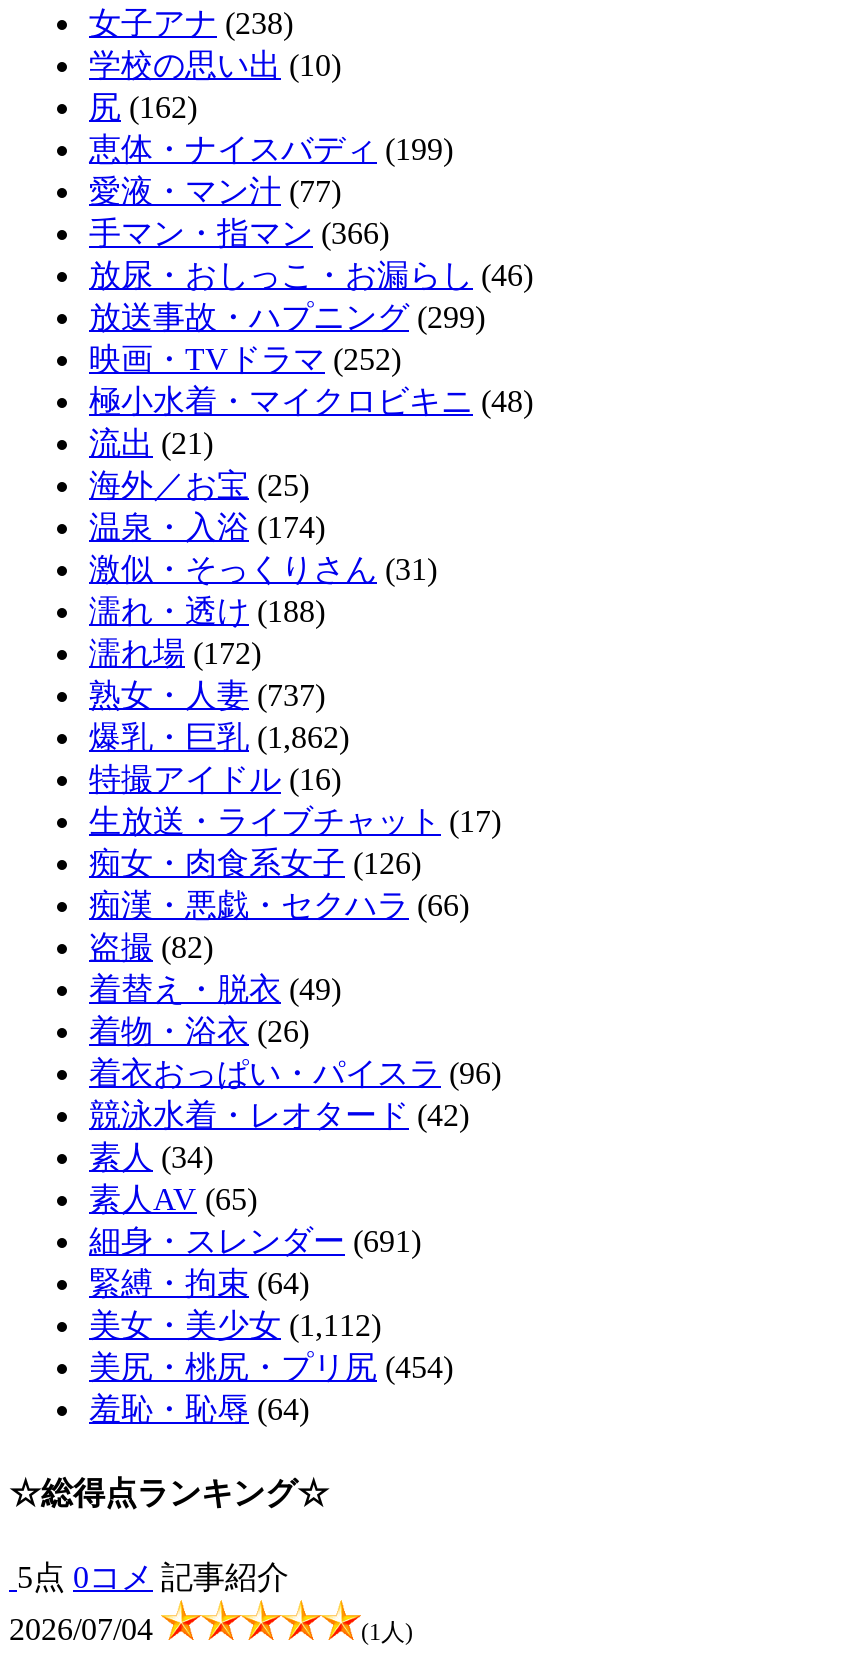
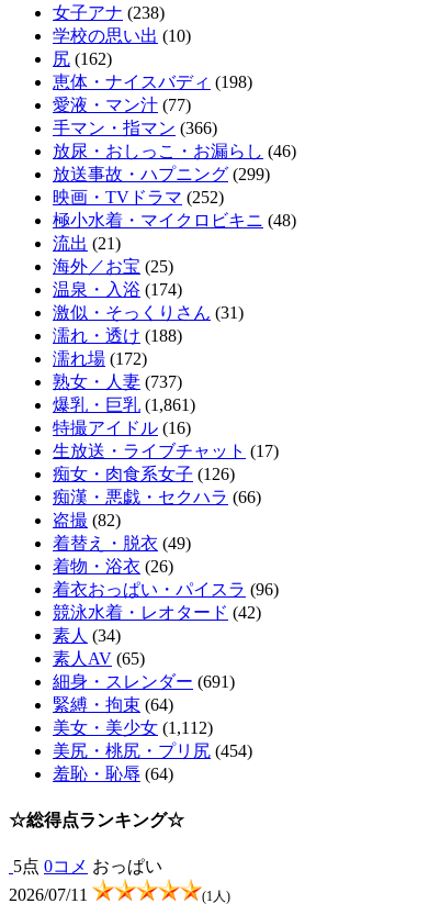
[89,131,453,165] 恵体・ナイスバディ(199) -> [53,72,252,91] 恵体・ナイスバディ(198)
[89,719,349,753] 爆乳・巨乳(1,862) -> [53,395,195,414] 爆乳・巨乳(1,861)
[17,1560,289,1594] 5点0コメ 記事紹介 -> [13,857,162,876] 5点0コメ おっぱい
[9,1612,161,1646] 2026/07/04 -> [9,885,92,904] 2026/07/11

